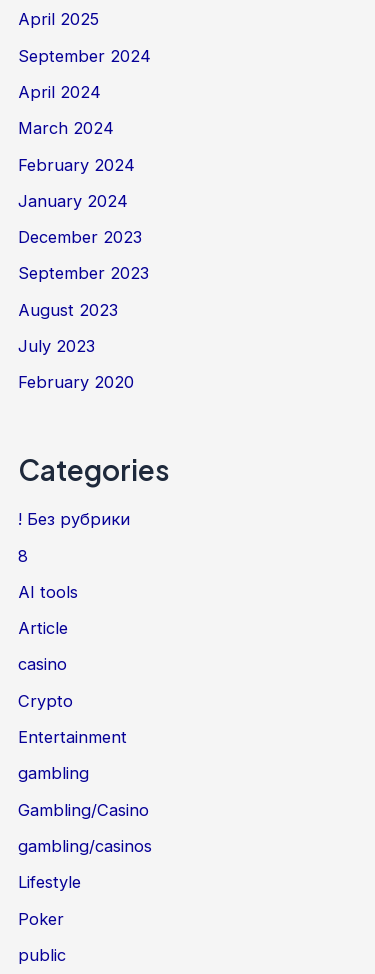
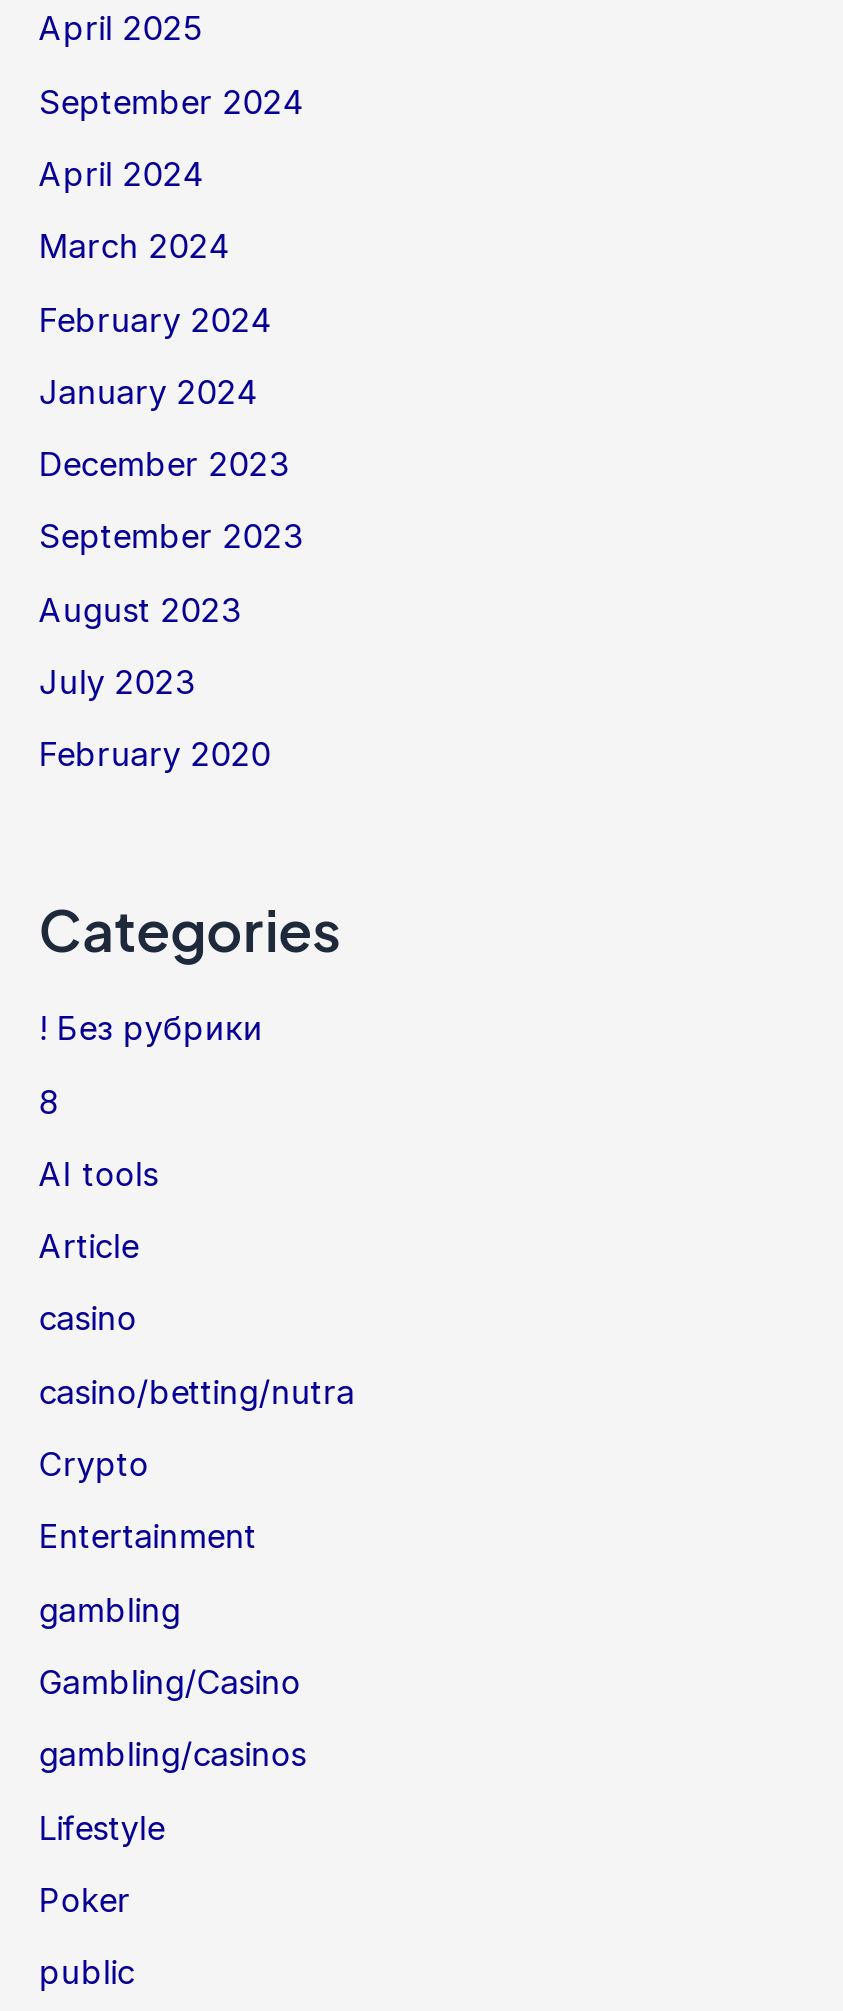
none -> [39,1372,355,1412] casino/betting/nutra

